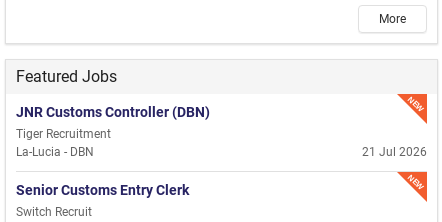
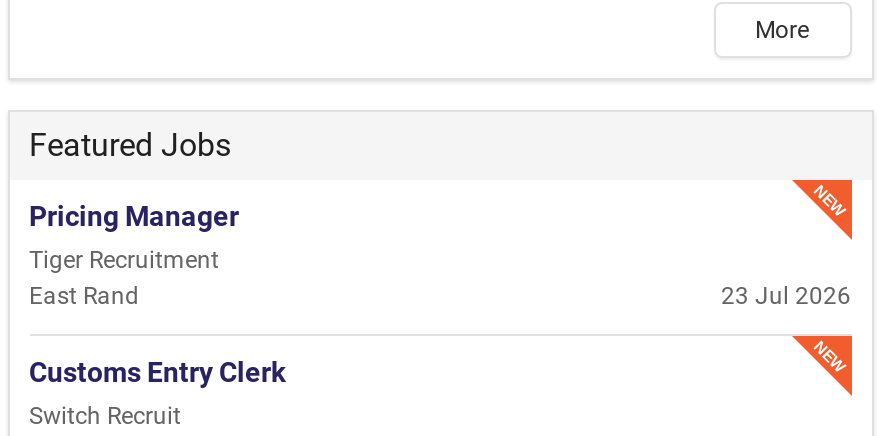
[15,103,209,119] JNR Customs Controller (DBN) -> [29,199,239,231] Pricing Manager
[15,144,426,158] La-Lucia - DBN | 21 Jul 2026 -> [29,281,851,309] East Rand | 23 Jul 2026
[15,181,188,197] Senior Customs Entry Clerk -> [29,355,285,387] Customs Entry Clerk

